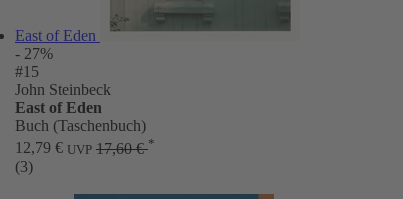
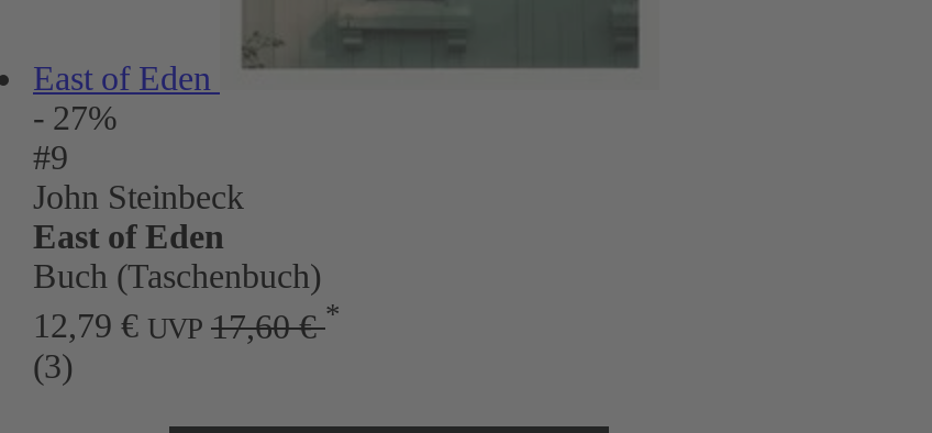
[15,63,39,80] #15 -> [33,139,68,176] #9

